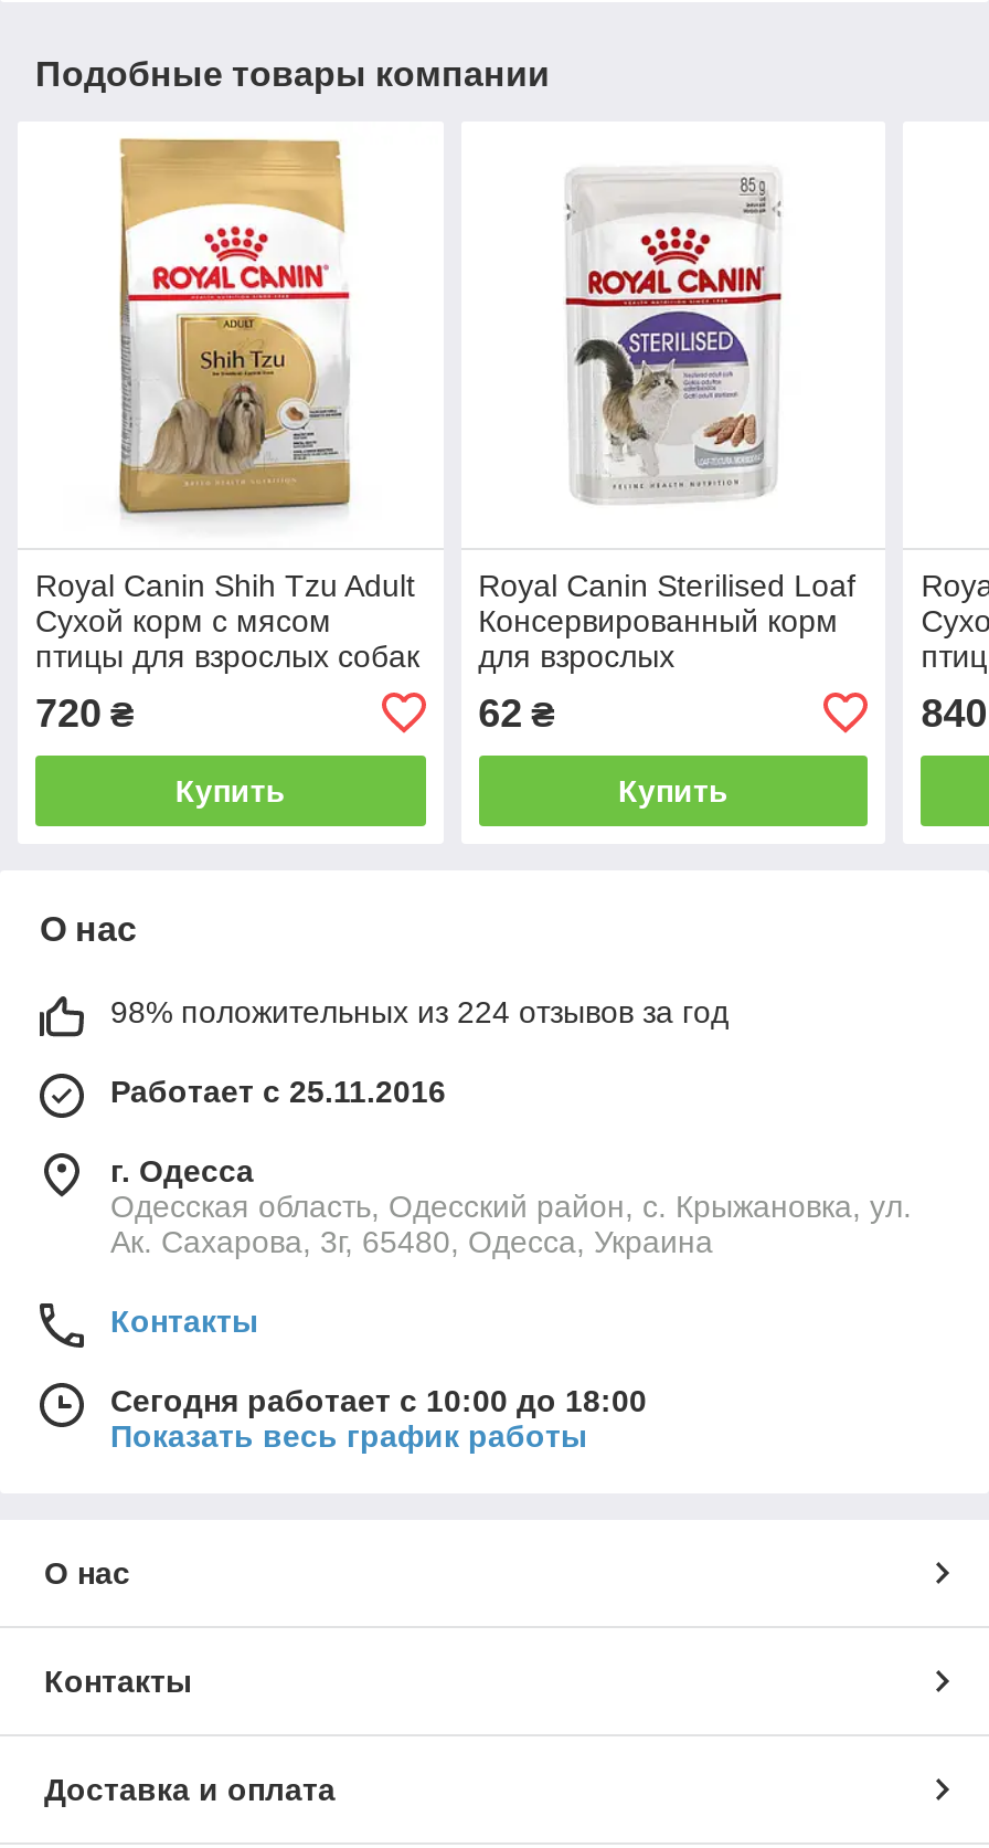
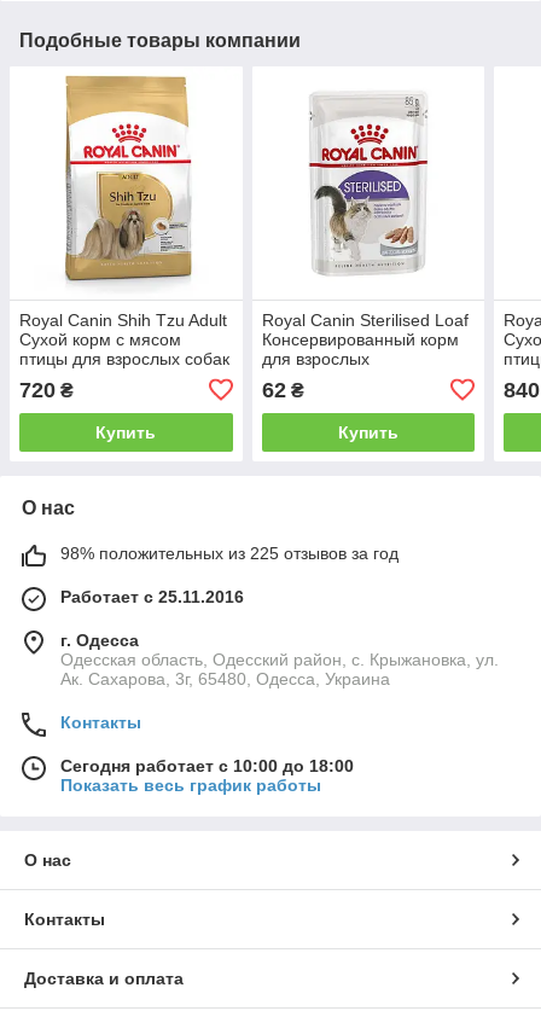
[110,994,729,1029] 98% положительных из 224 отзывов за год -> [60,543,399,563] 98% положительных из 225 отзывов за год

